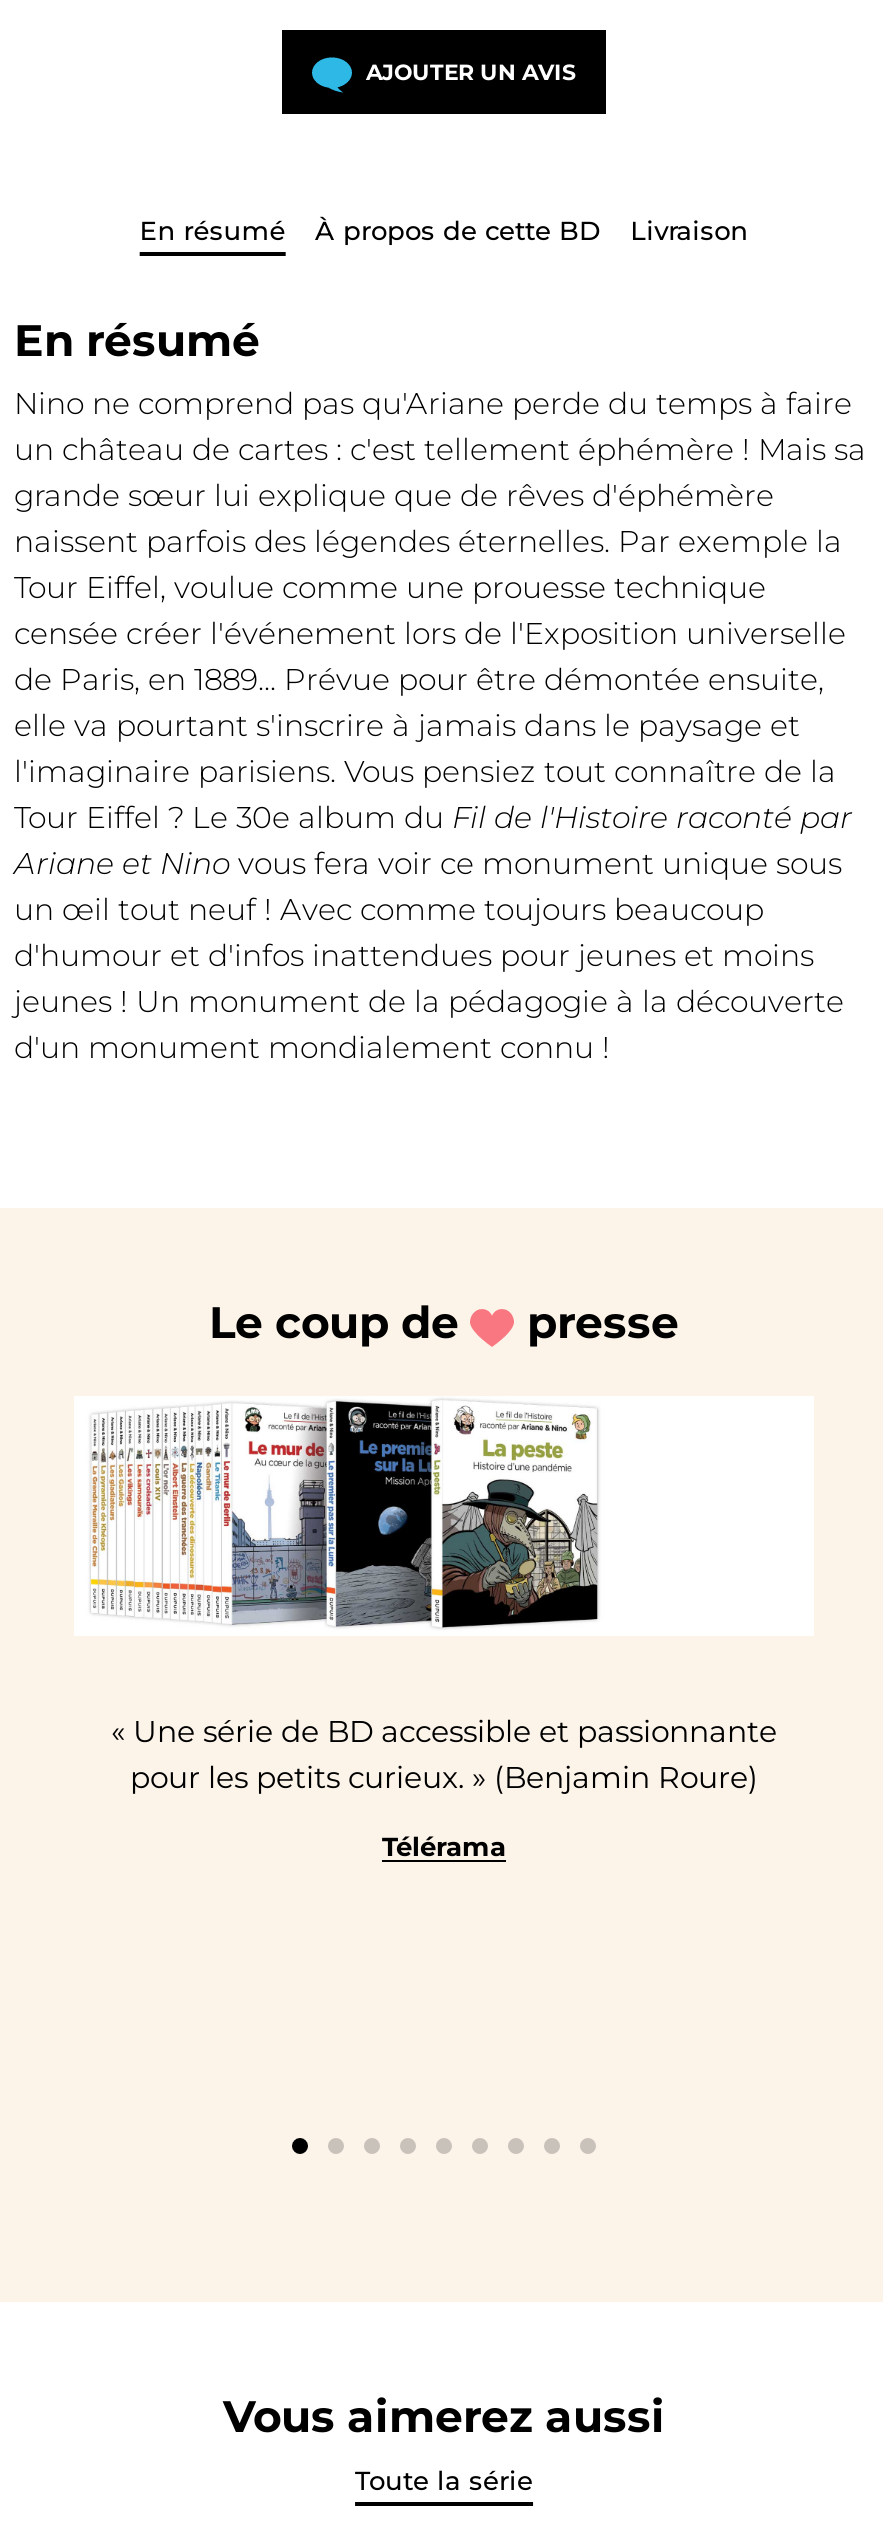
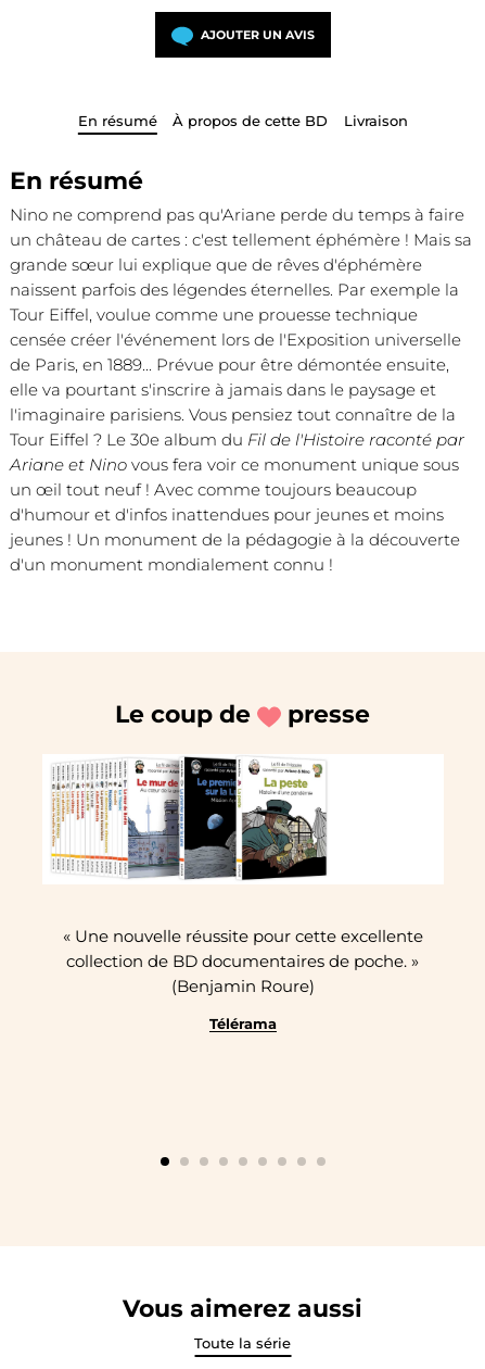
[111,1712,777,1796] « Une série de BD accessible et passionnante | pour les petits curieux. » (Benjamin Roure) -> [63,926,423,996] « Une nouvelle réussite pour cette excellente | collection de BD documentaires de poche. » | (Benjamin Roure)
moved [382,1831,506,1863] -> [209,1015,277,1033]: Télérama

